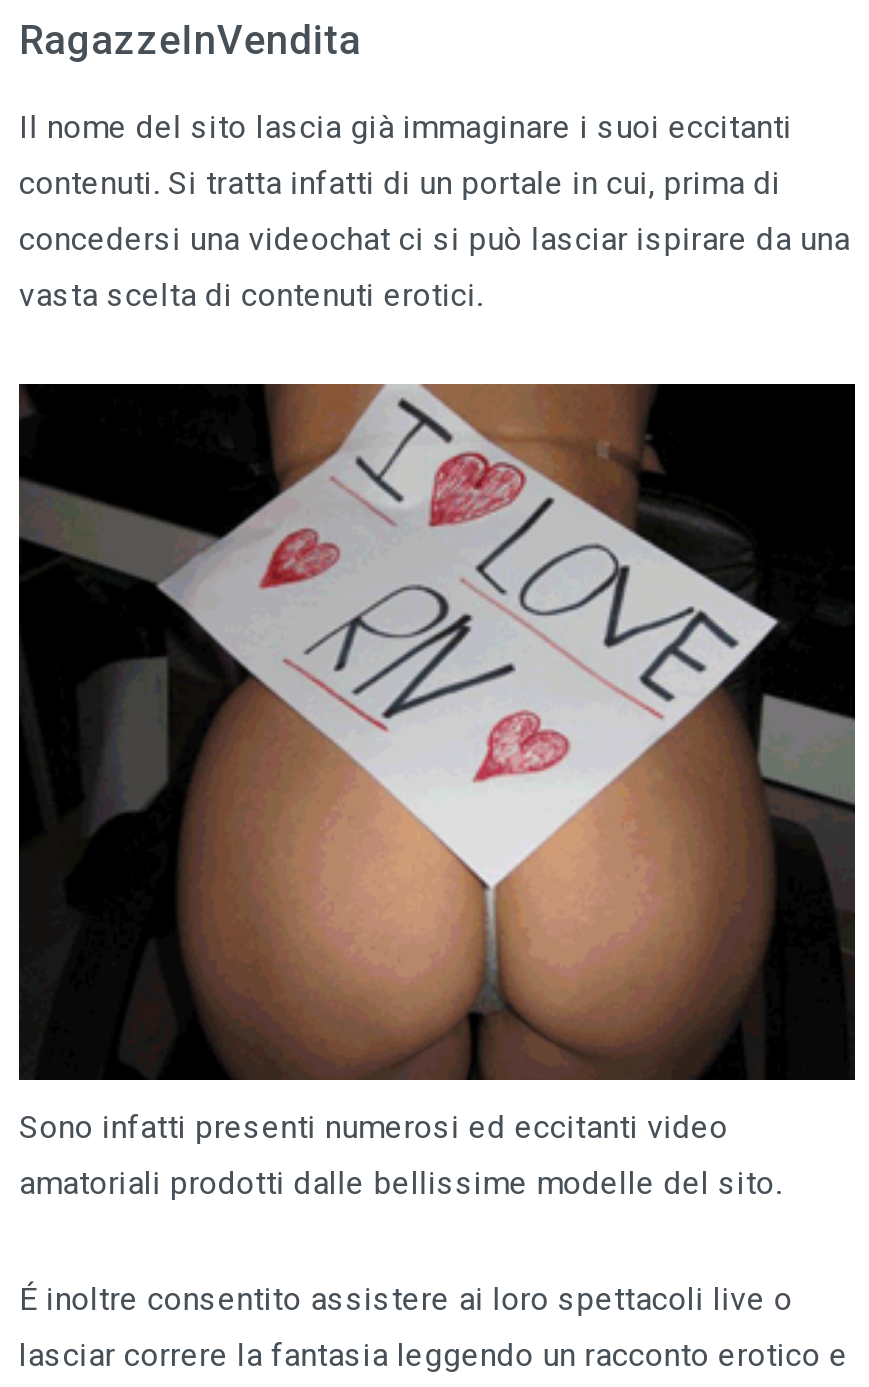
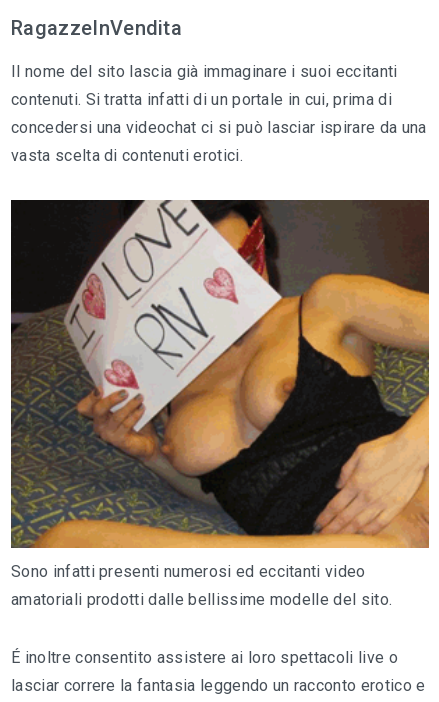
[19,382,857,1082] [image] -> [10,199,430,549] [image]

